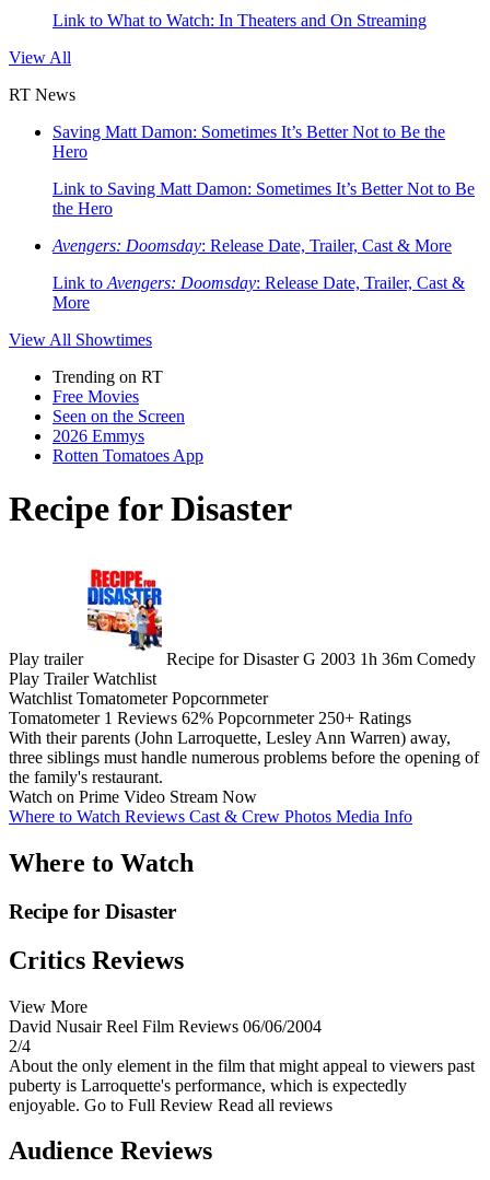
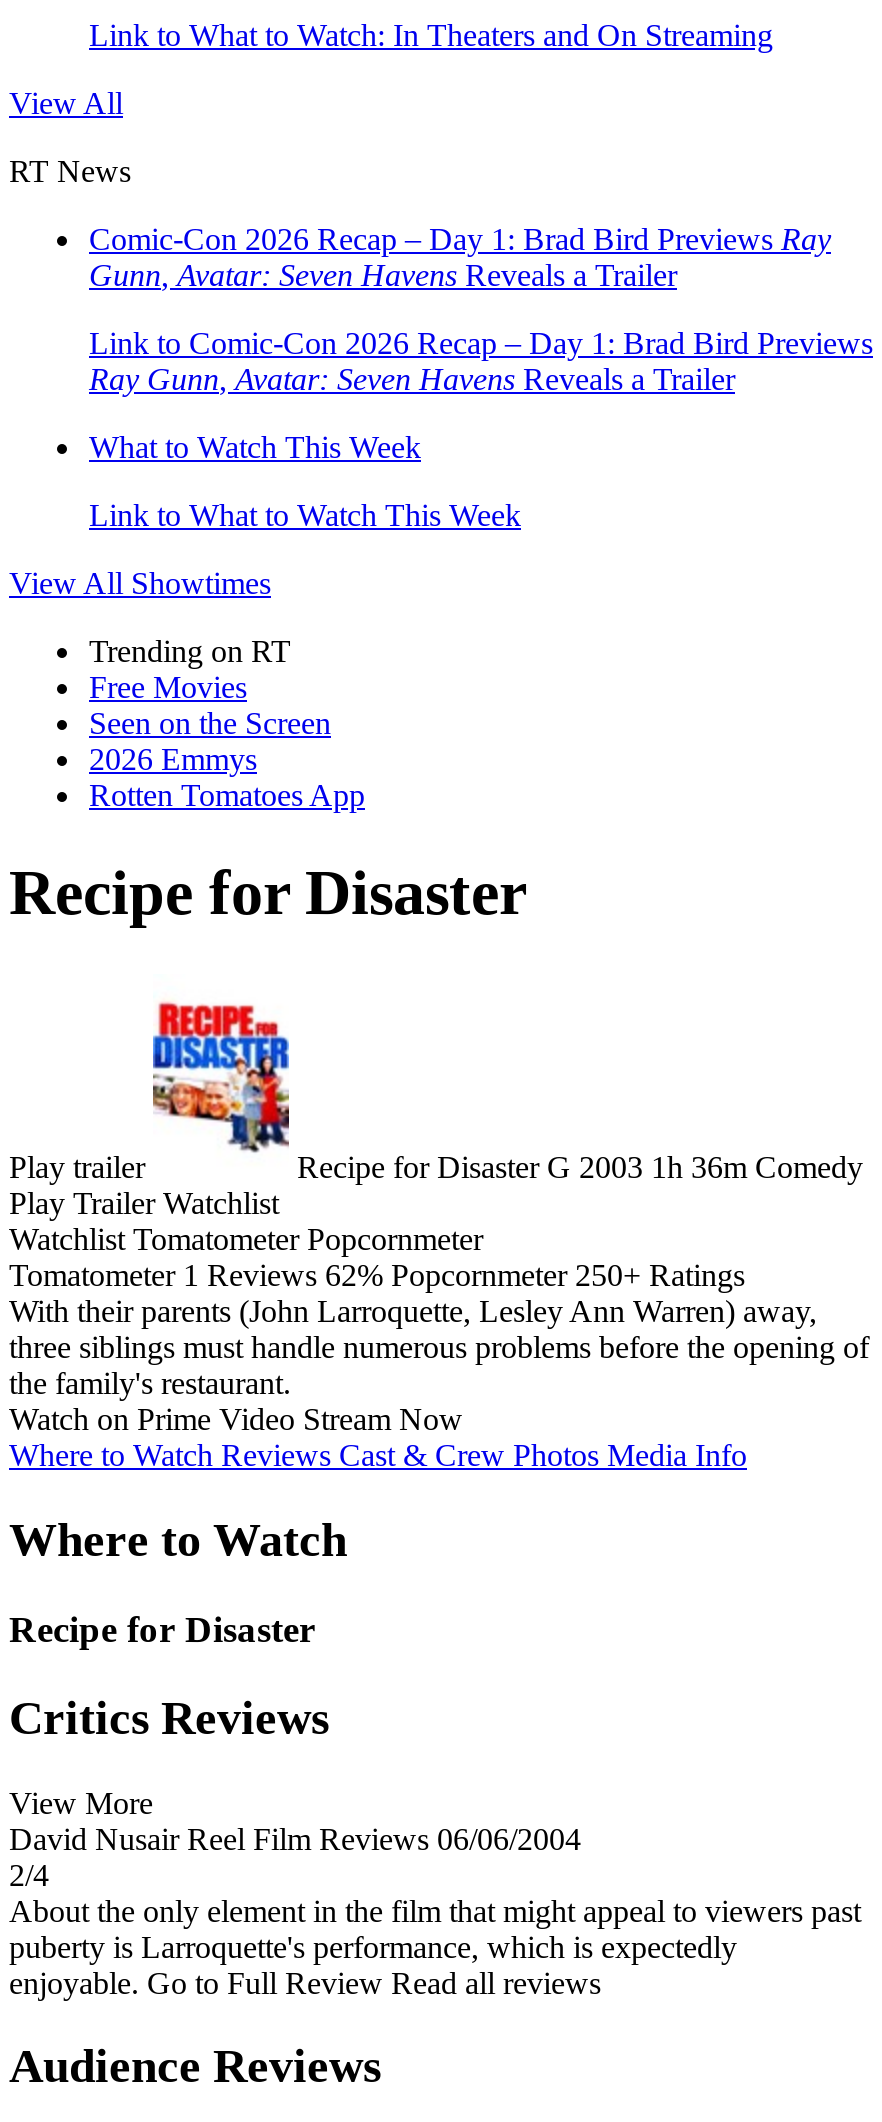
[52,122,445,161] Saving Matt Damon: Sometimes It’s Better Not to Be the | Hero -> [89,222,831,292] Comic-Con 2026 Recap – Day 1: Brad Bird Previews Ray | Gunn, Avatar: Seven Havens Reveals a Trailer
[52,179,475,218] Link to Saving Matt Damon: Sometimes It’s Better Not to Be | the Hero -> [89,326,873,396] Link to Comic-Con 2026 Recap – Day 1: Brad Bird Previews | Ray Gunn, Avatar: Seven Havens Reveals a Trailer
[52,236,452,255] Avengers: Doomsday: Release Date, Trailer, Cast & More -> [89,430,421,464] What to Watch This Week
[52,273,465,312] Link to Avengers: Doomsday: Release Date, Trailer, Cast & | More -> [89,498,521,532] Link to What to Watch This Week

